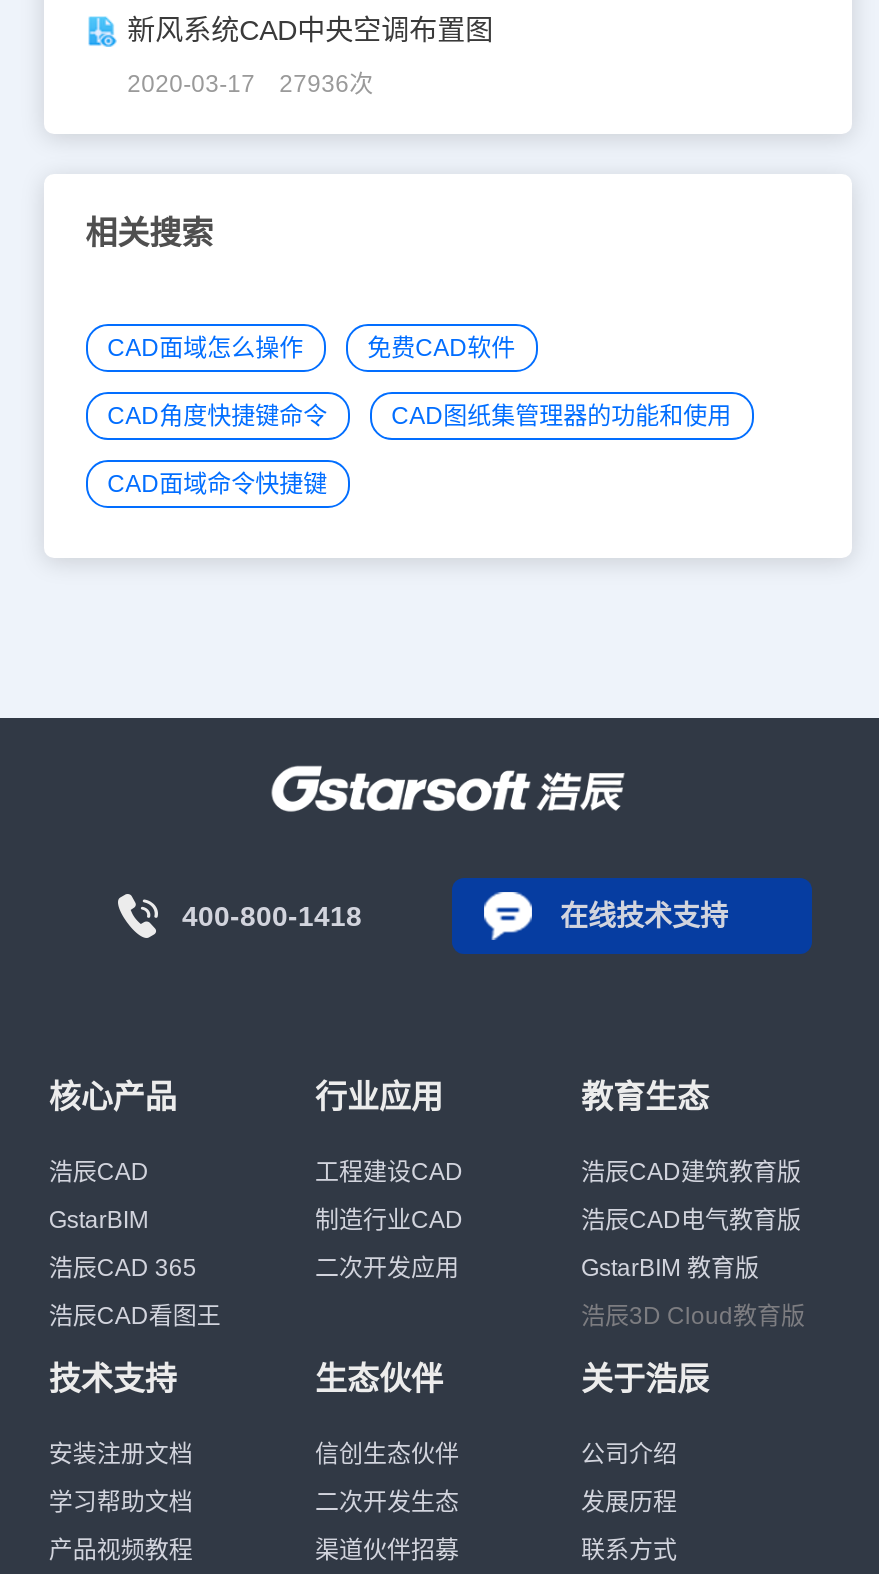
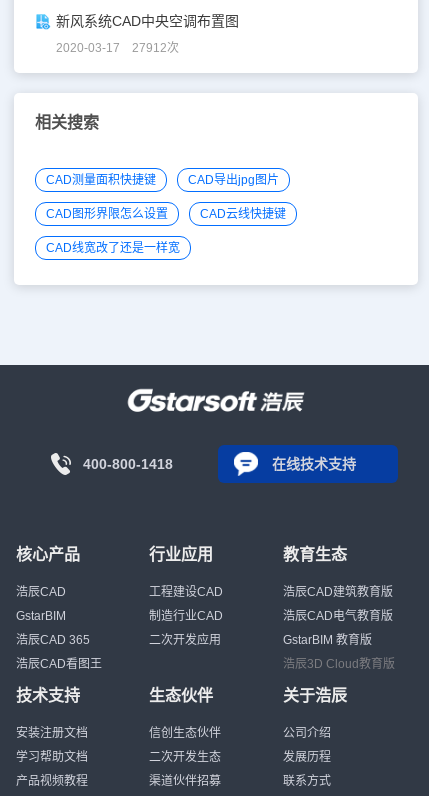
[127,69,373,97] 2020-03-17 27936次 -> [56,41,179,55] 2020-03-17 27912次
[107,333,515,361] CAD面域怎么操作 | 免费CAD软件 -> [46,173,279,187] CAD测量面积快捷键 | CAD导出jpg图片
[107,401,731,429] CAD角度快捷键命令 | CAD图纸集管理器的功能和使用 -> [46,207,286,221] CAD图形界限怎么设置 | CAD云线快捷键
[107,469,327,497] CAD面域命令快捷键 -> [46,241,180,255] CAD线宽改了还是一样宽

